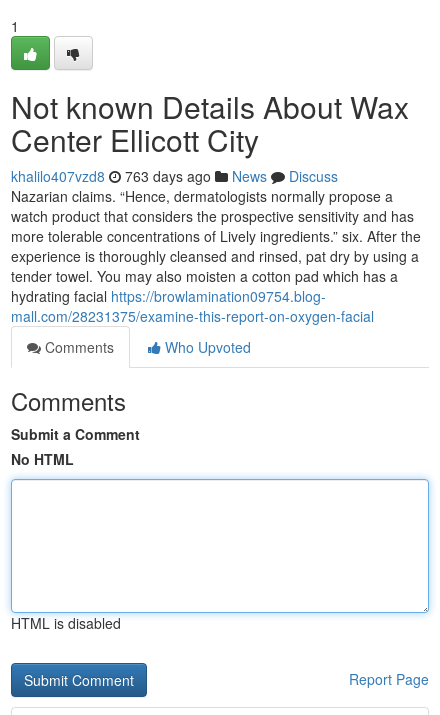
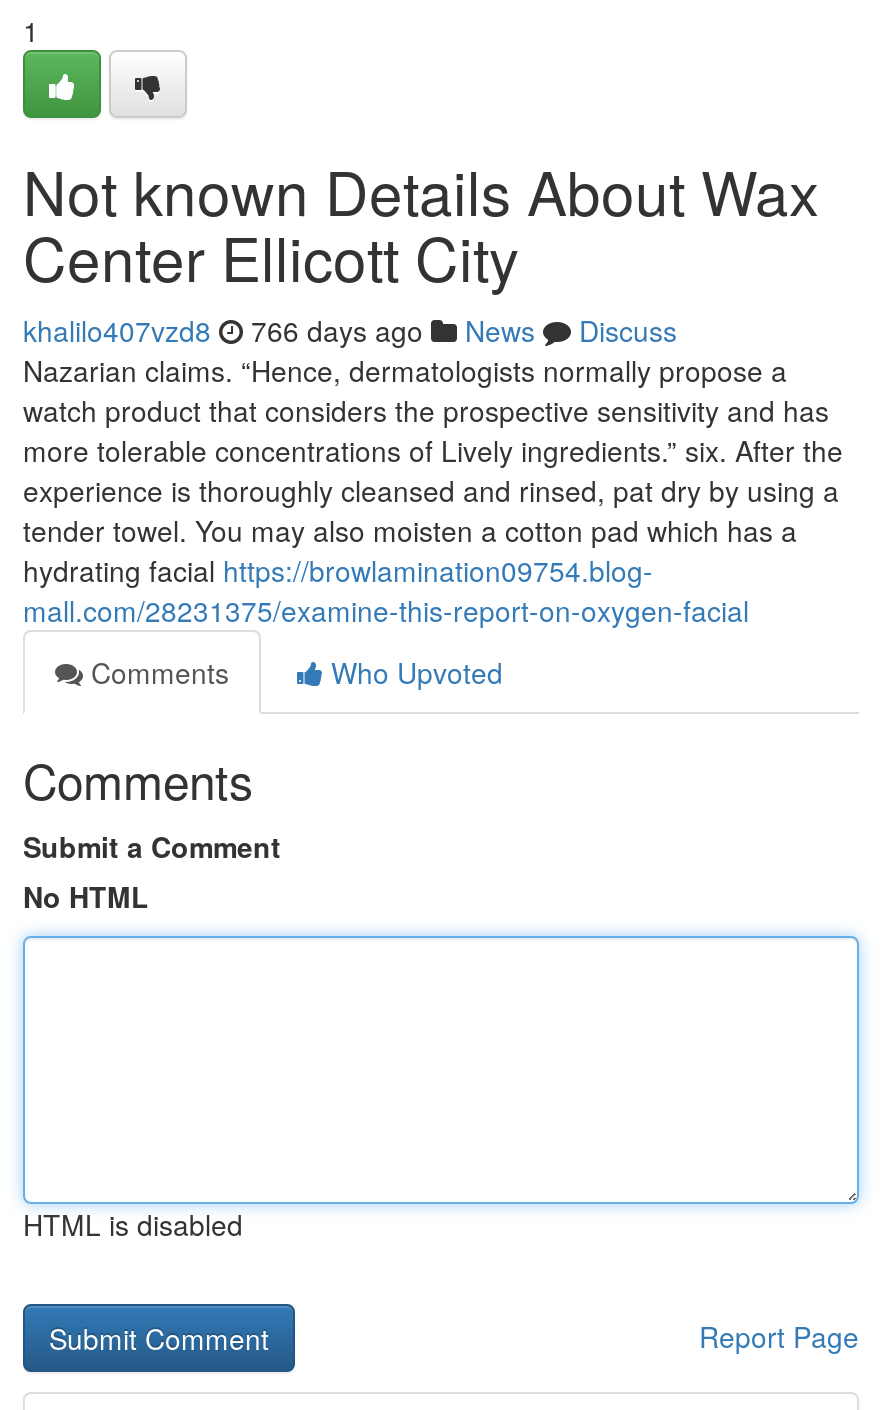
[11,166,338,186] khalilo407vzd8 763 days ago News Discuss -> [23,310,677,350] khalilo407vzd8 766 days ago News Discuss

